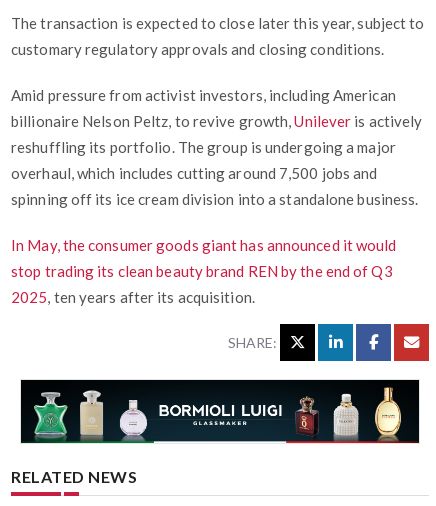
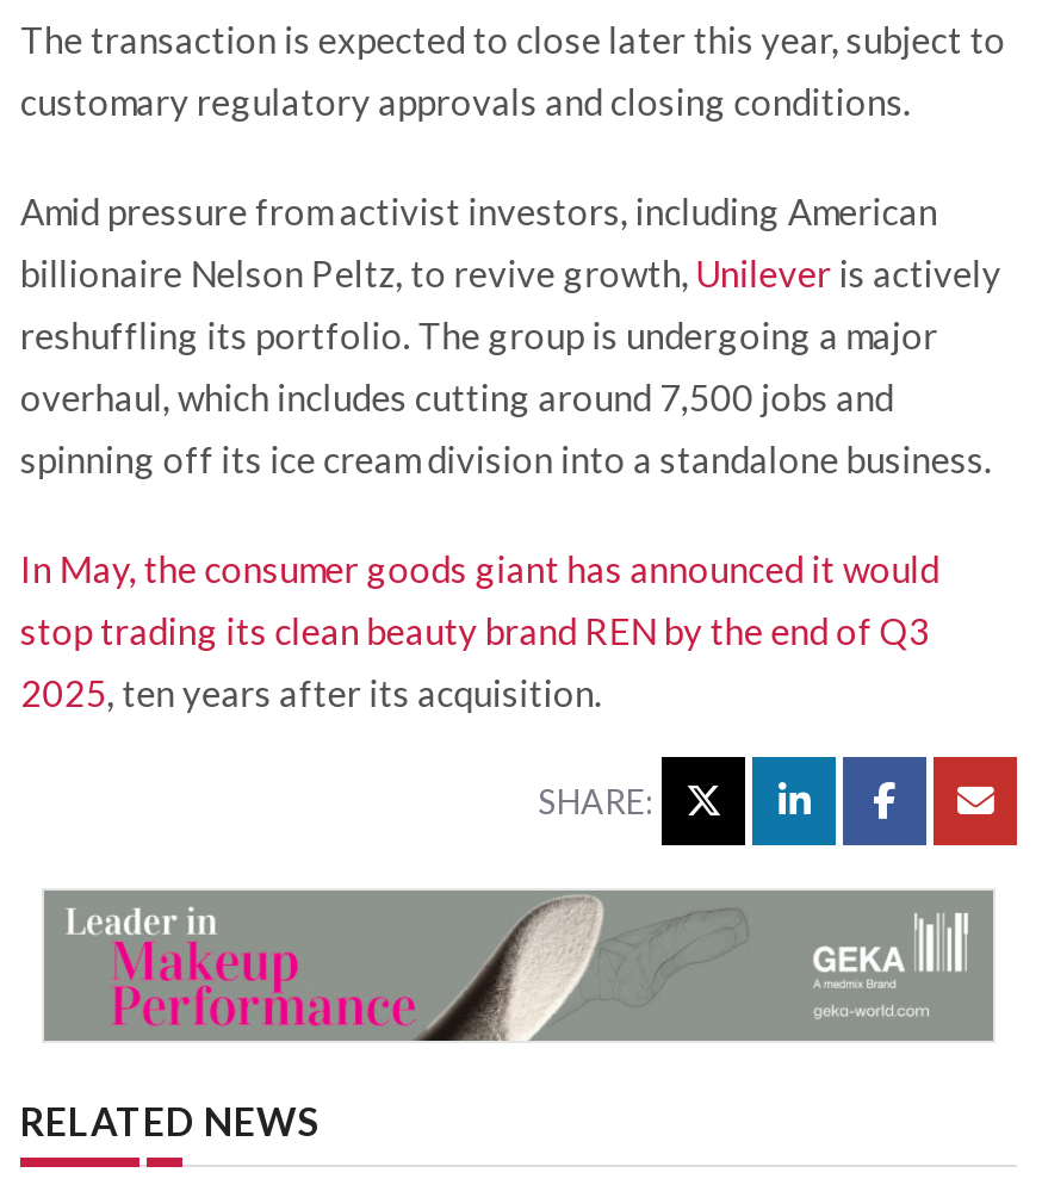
[21,380,419,444] [image] -> [46,893,991,1043] [image]

